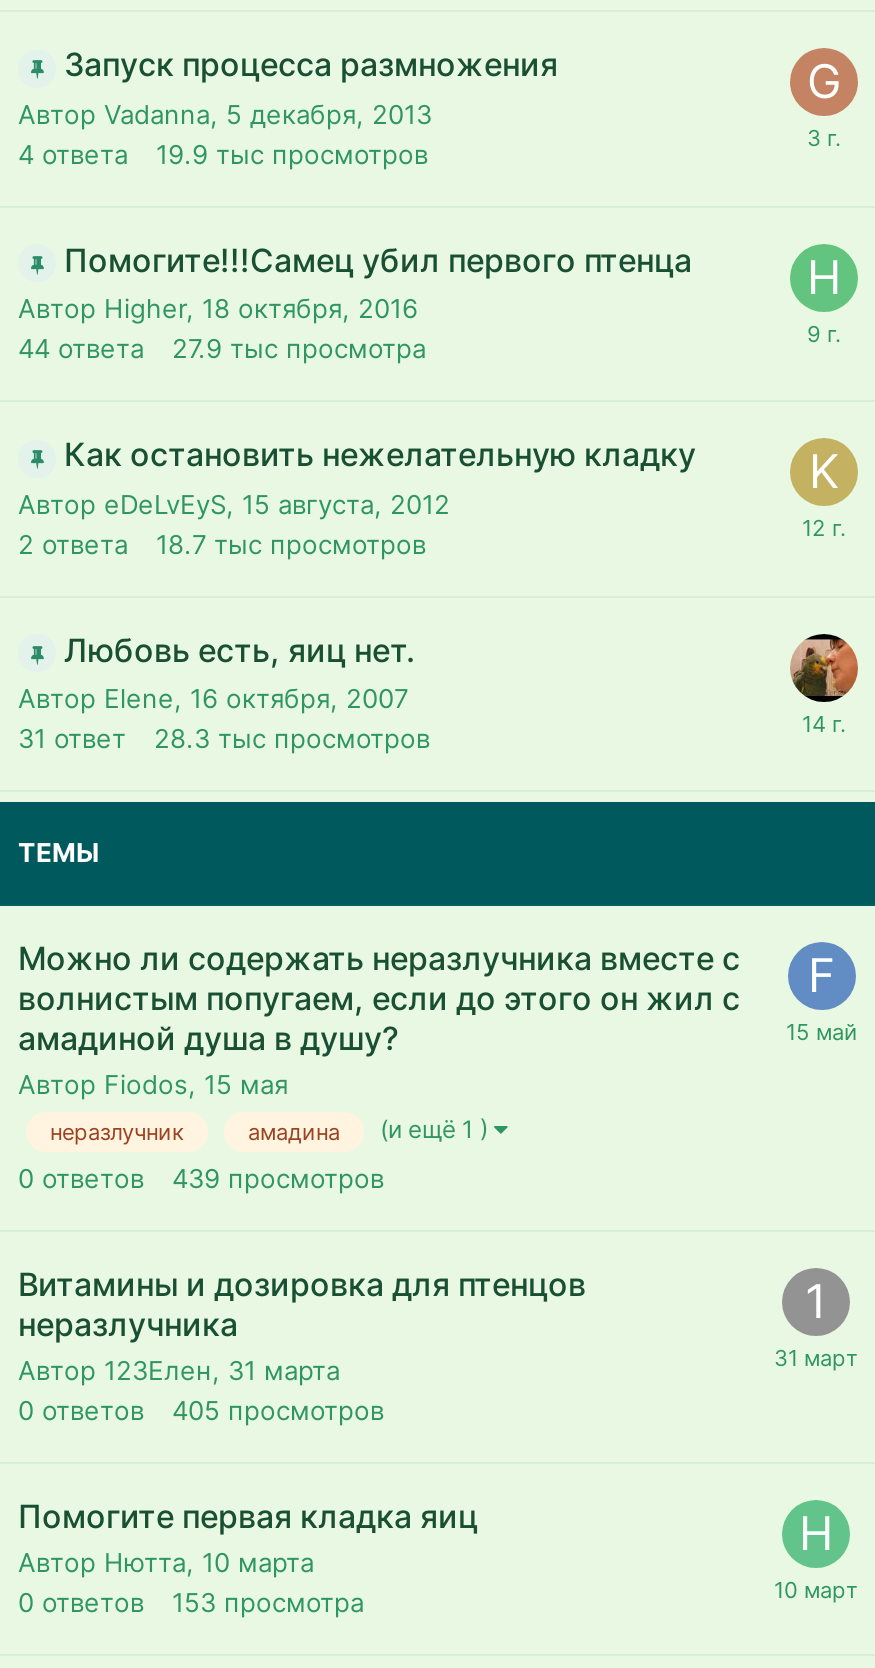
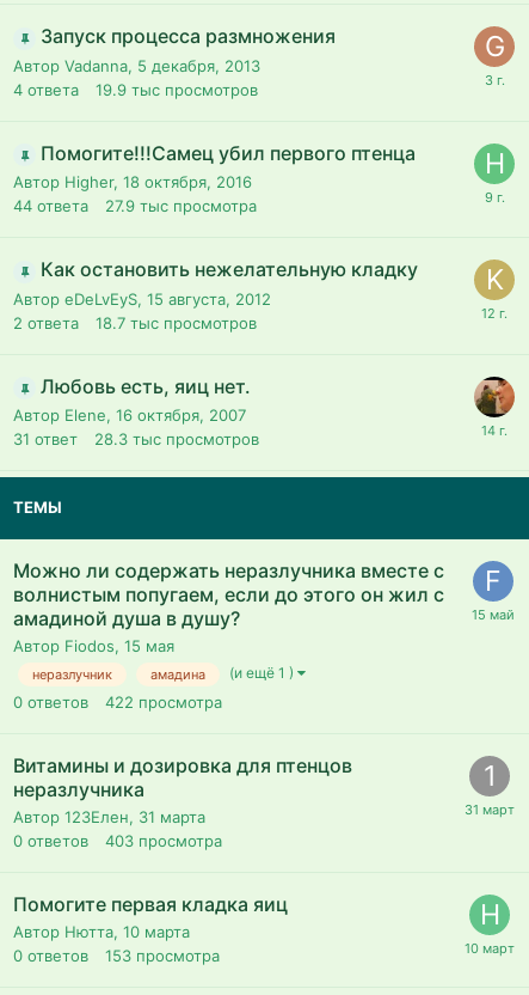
[18,1162,384,1194] 0 ответов 439 просмотров -> [13,693,222,712] 0 ответов 422 просмотра
[18,1394,384,1426] 0 ответов 405 просмотров -> [13,831,222,851] 0 ответов 403 просмотра

